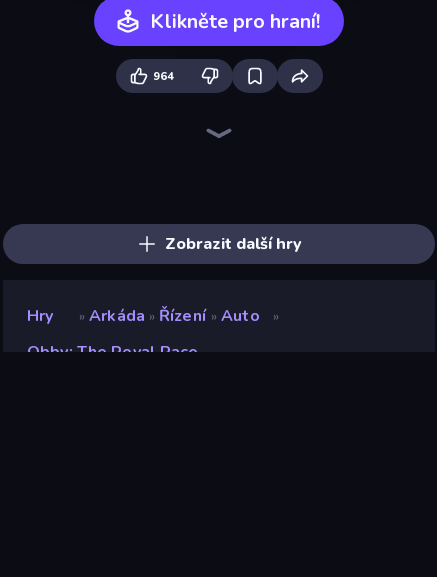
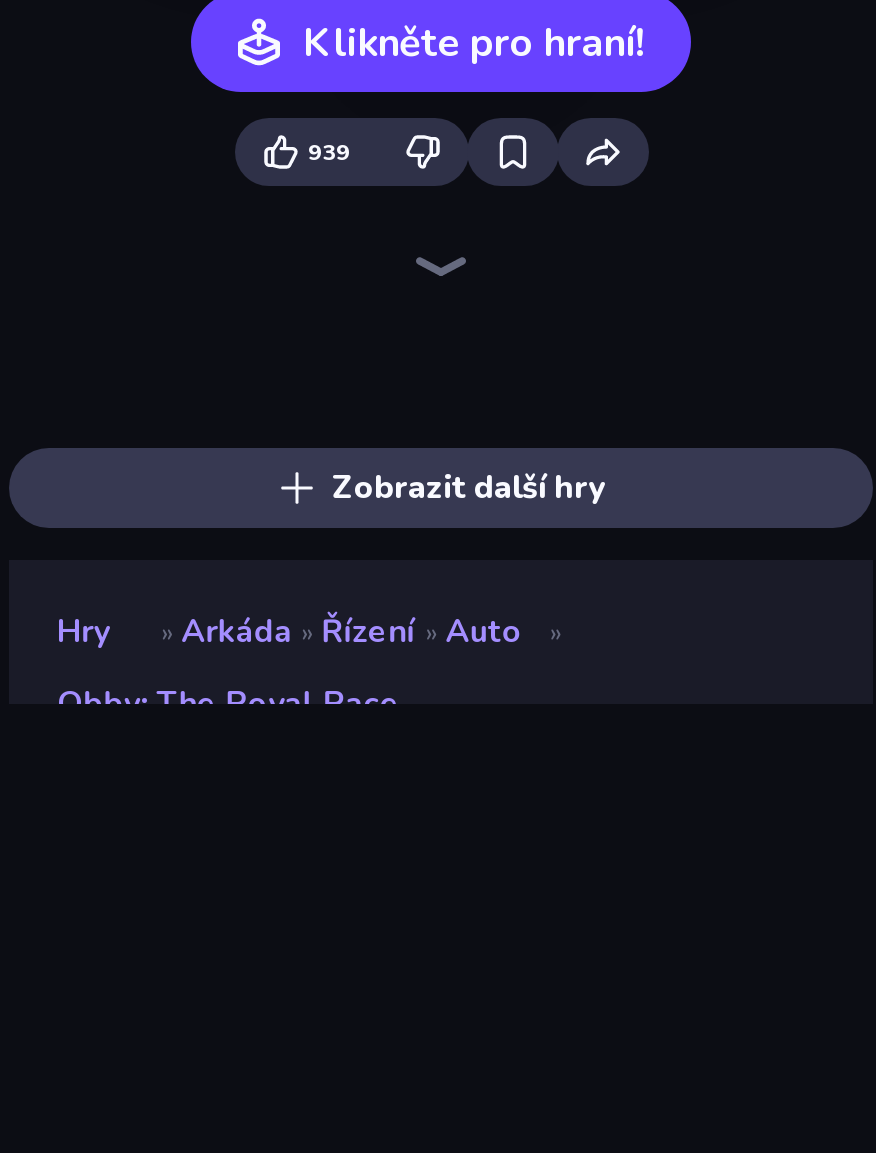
[152,68,173,83] 964 -> [308,137,350,167] 939

